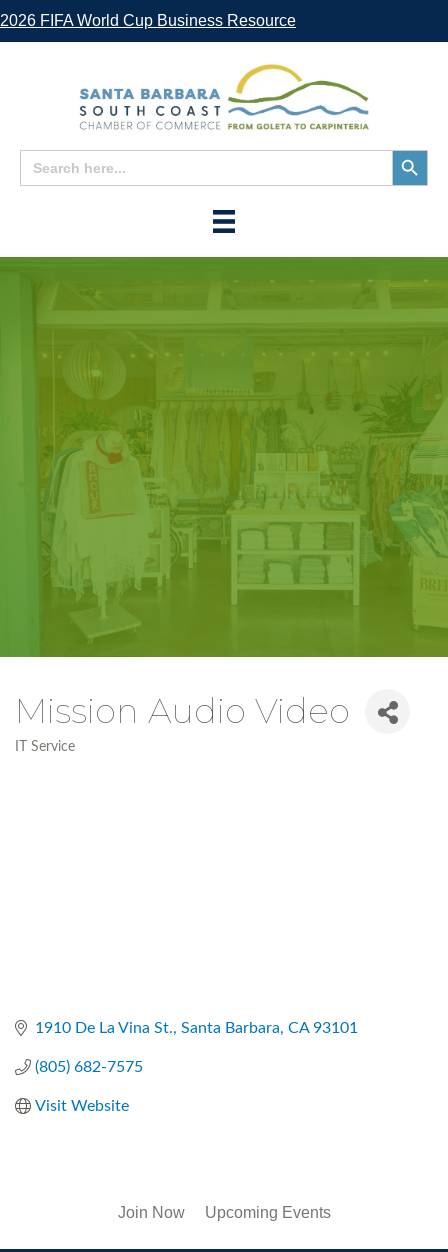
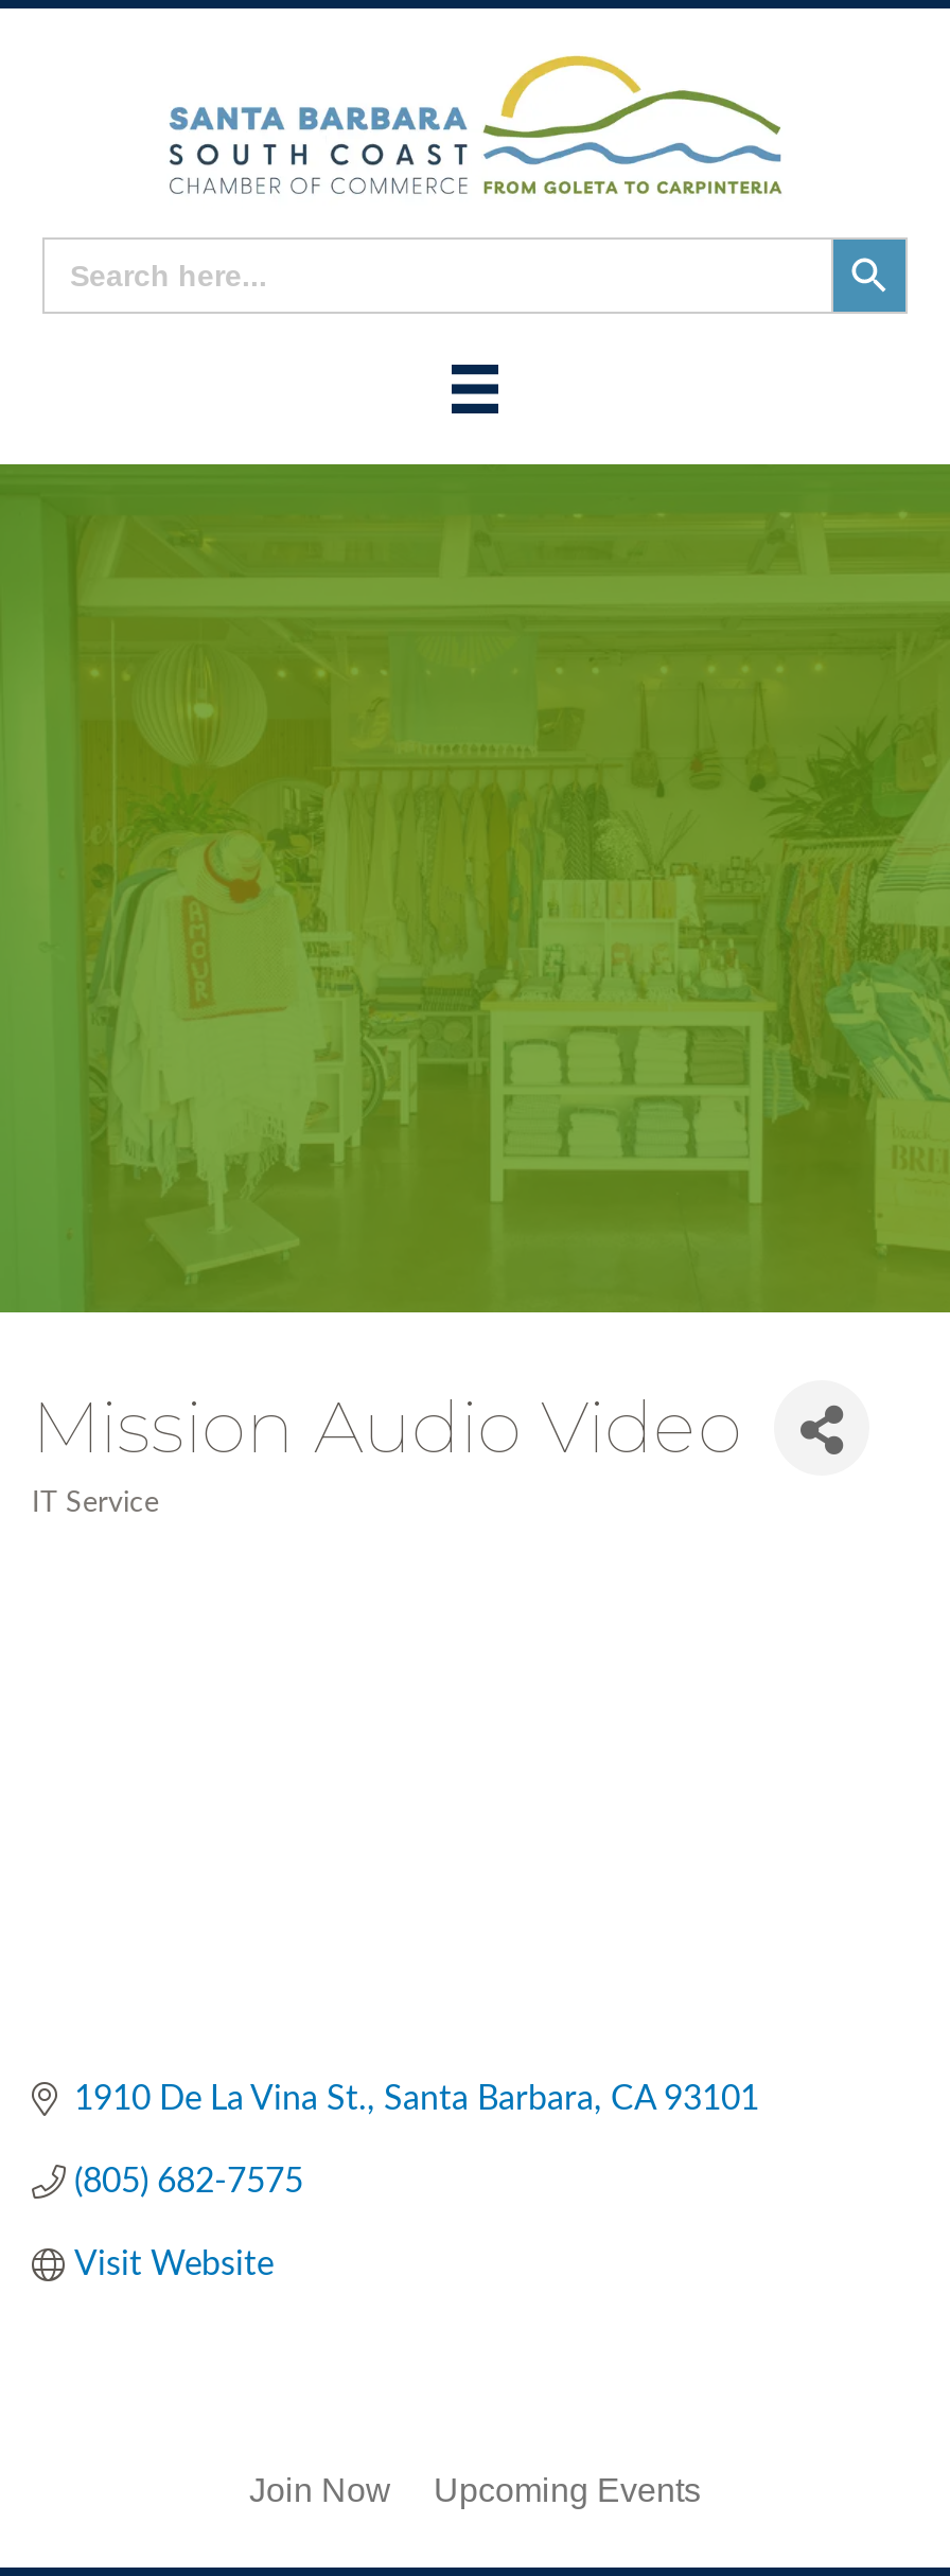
[0,12,296,29] 2026 FIFA World Cup Business Resource -> none

